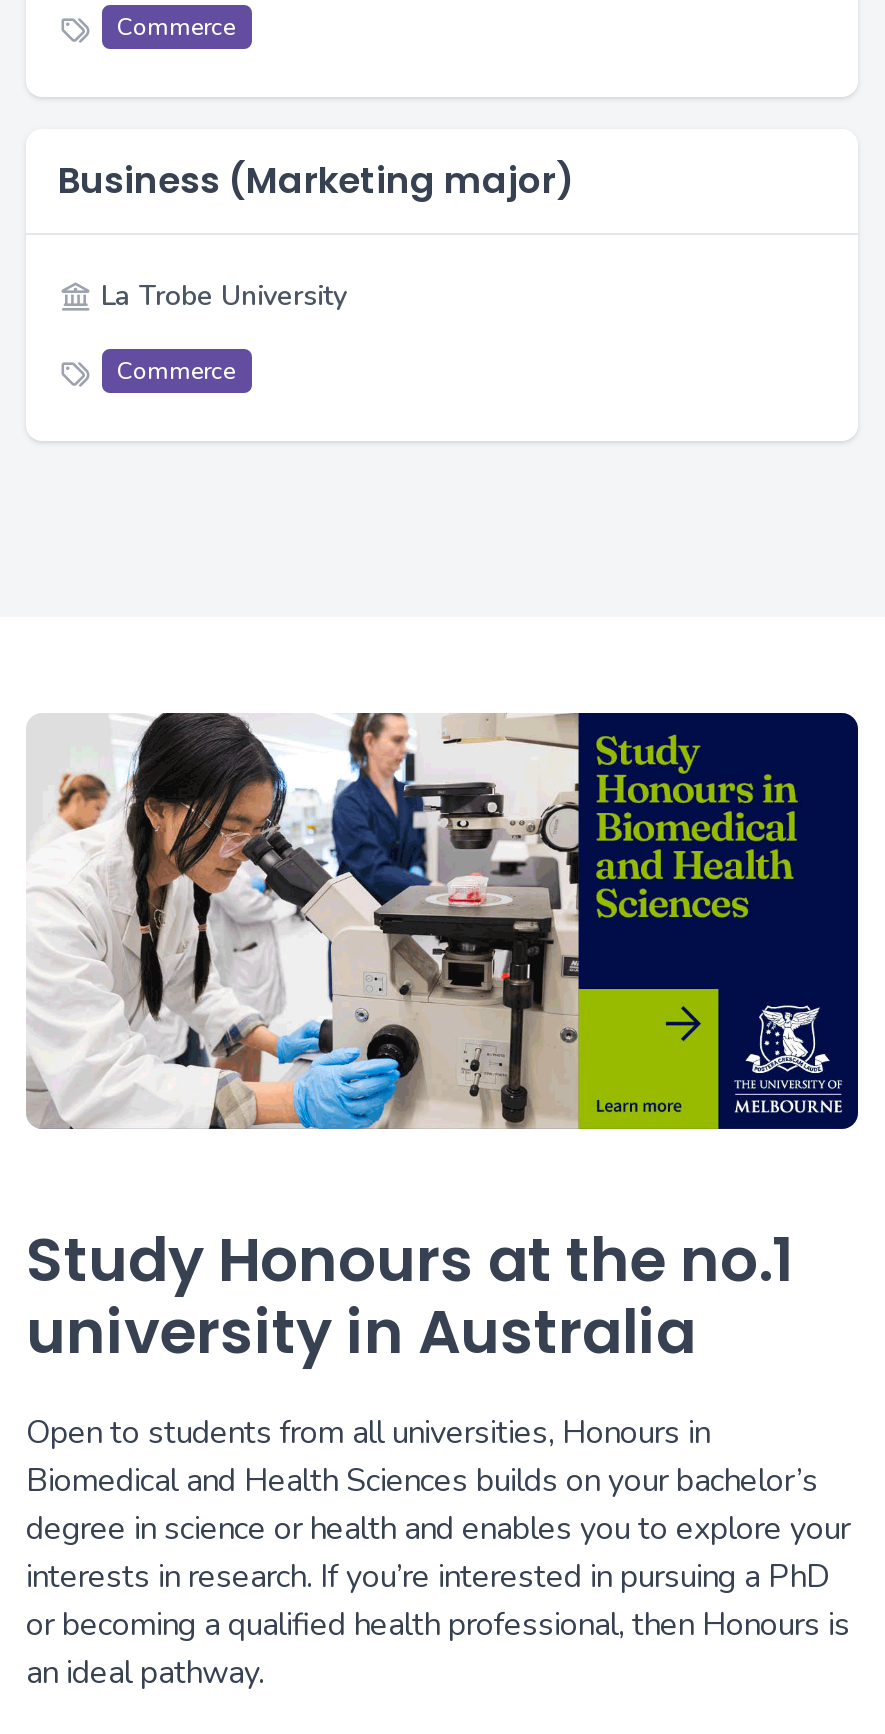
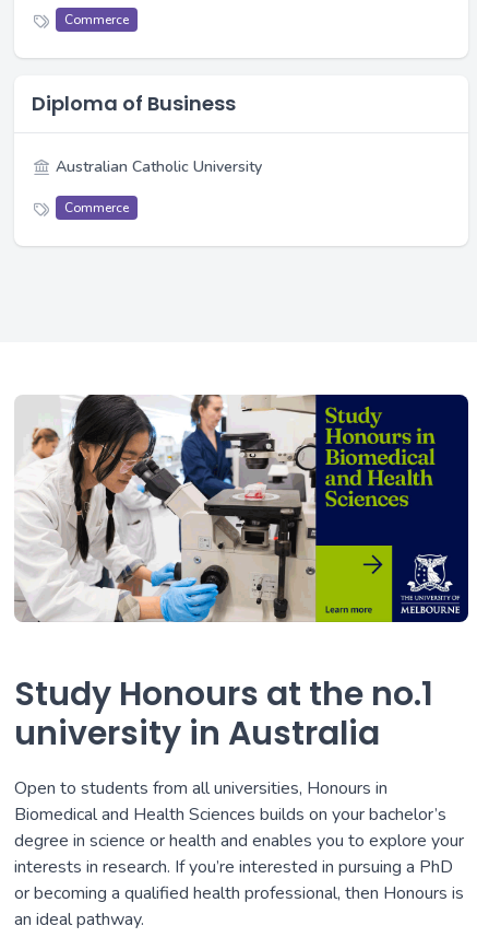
[58,155,576,205] Business (Marketing major) -> [32,90,236,117] Diploma of Business
[101,277,347,315] La Trobe University -> [55,157,261,177] Australian Catholic University

